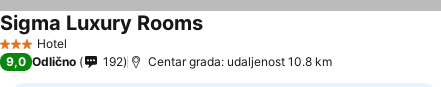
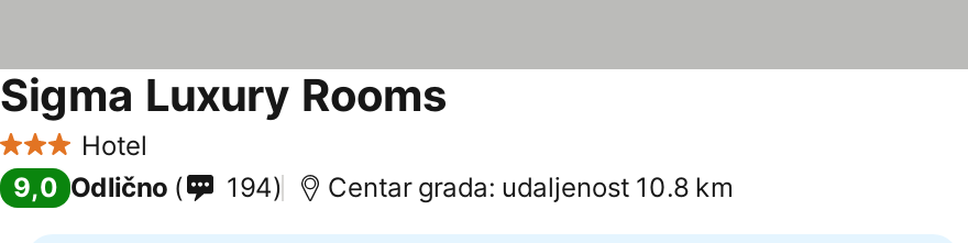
[103,54,123,69] 192 -> [227,170,273,203] 194

